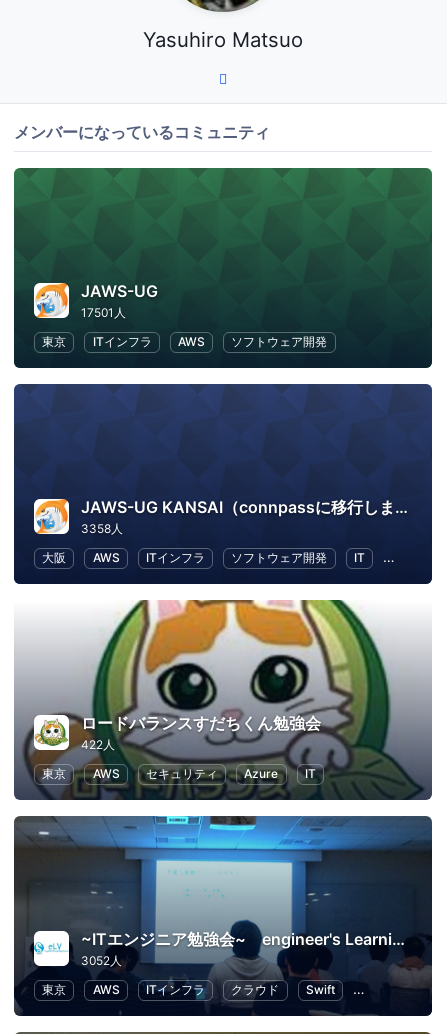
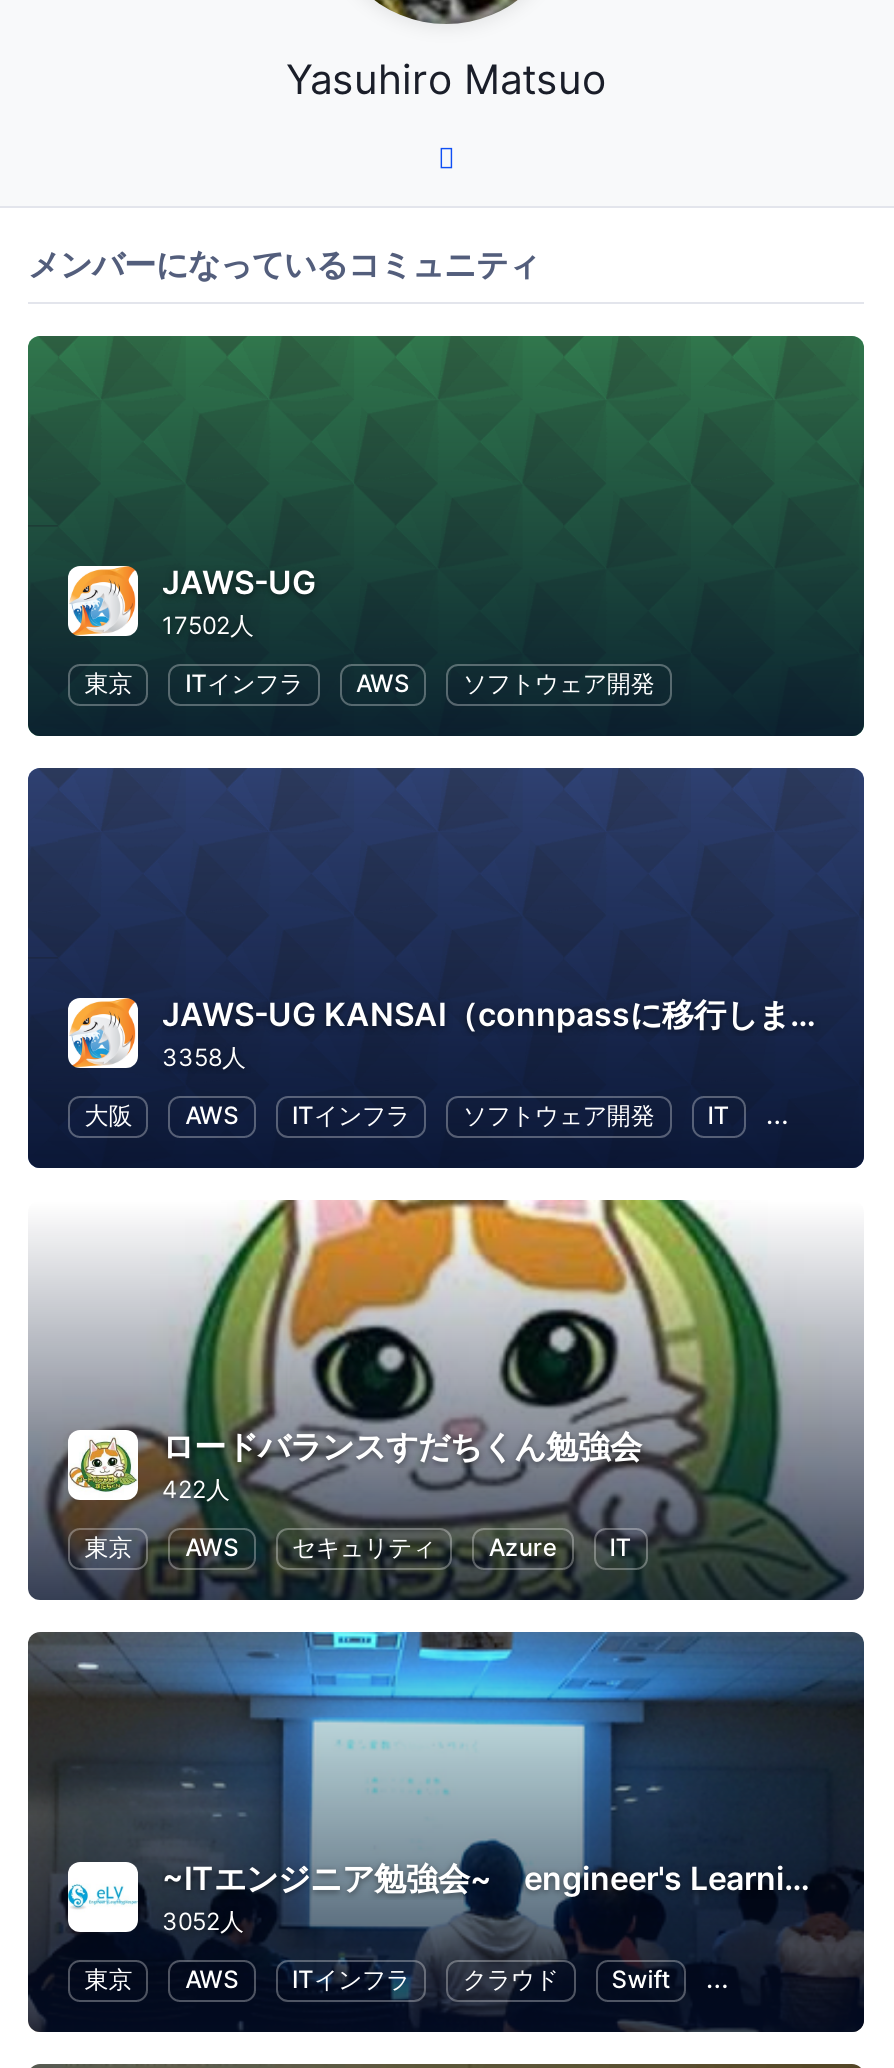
[81,305,126,320] 17501人 -> [162,611,254,641] 17502人

